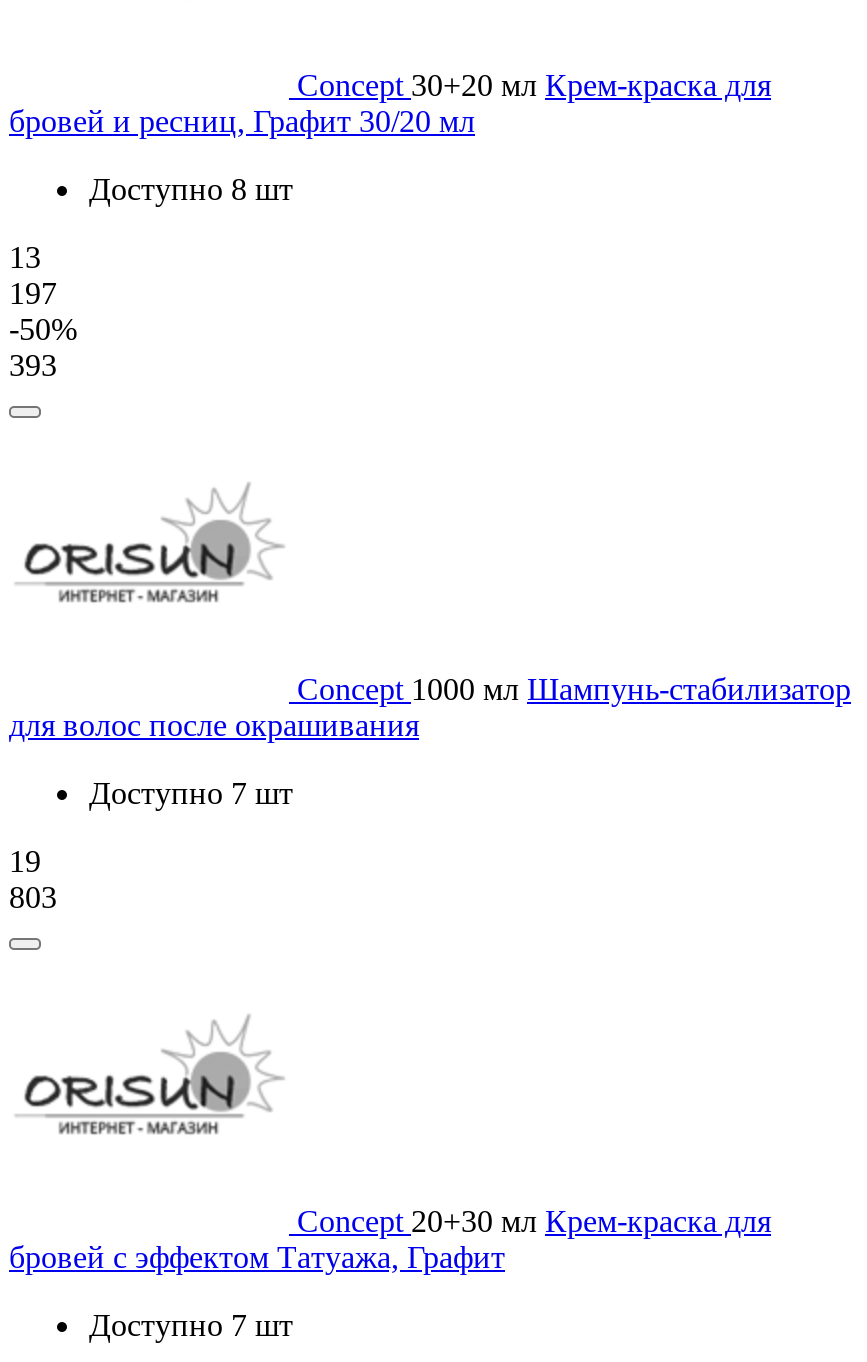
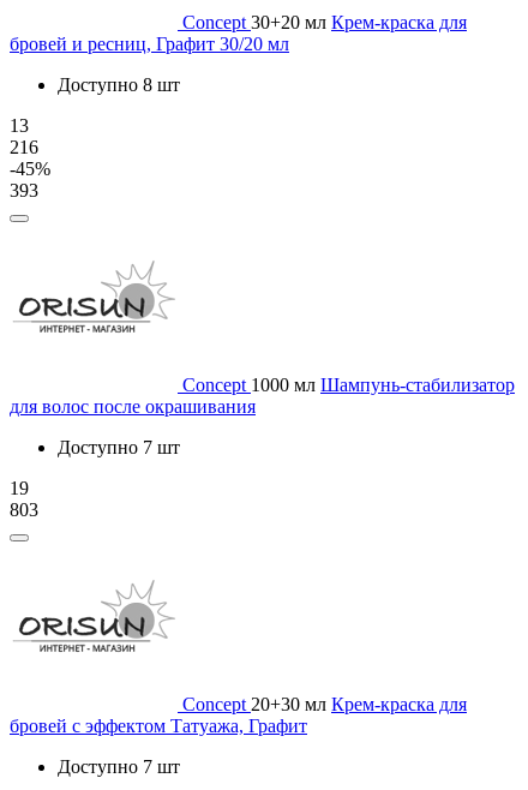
[9,277,57,311] 197 -> [10,137,38,158] 216
[9,313,77,347] -50% -> [10,159,50,179] -45%

